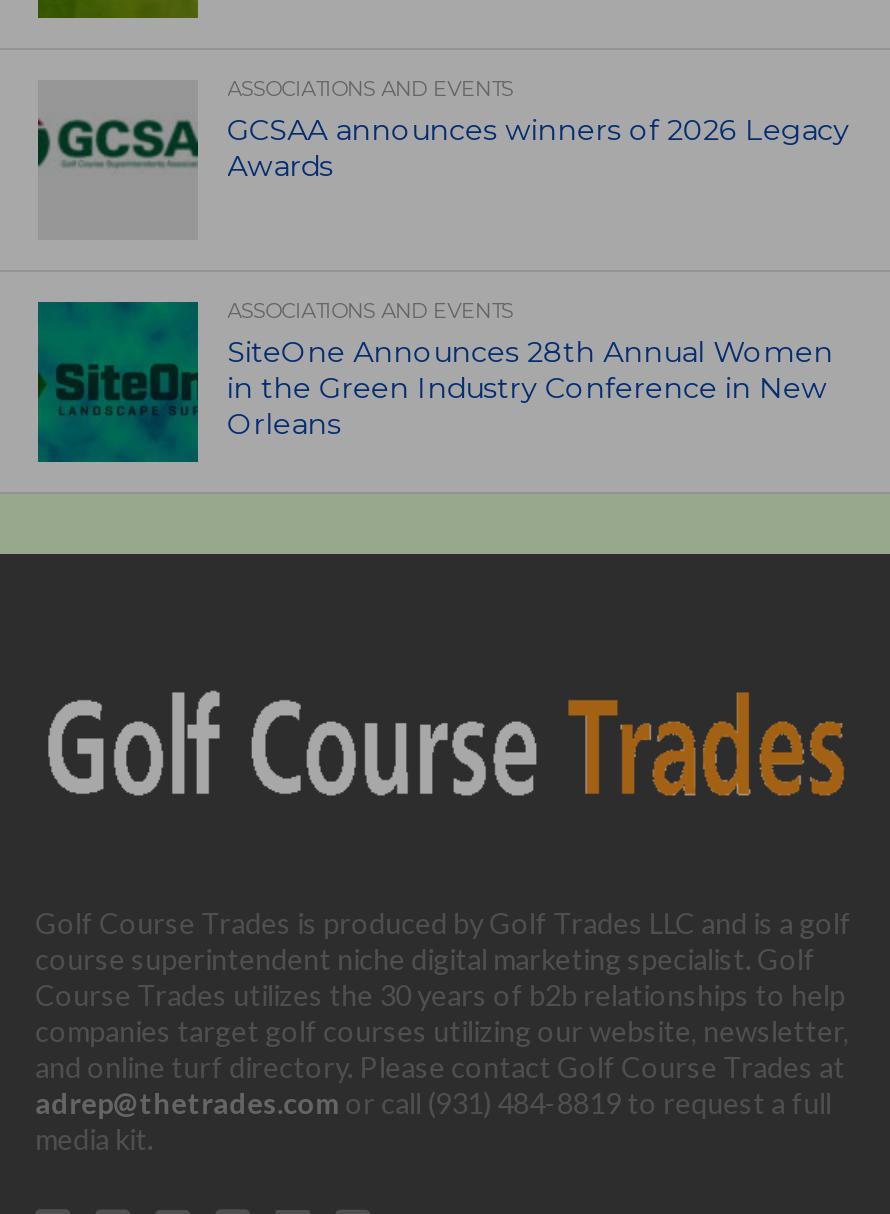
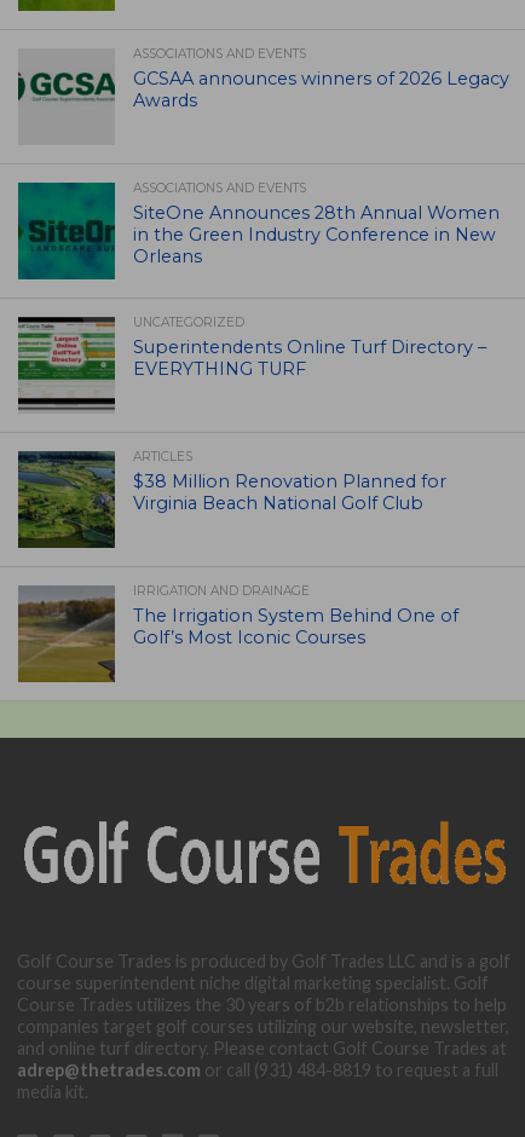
none -> [17,300,486,414] [image] | UNCATEGORIZED | Superintendents Online Turf Directory – | EVERYTHING TURF
none -> [17,449,446,549] [image] | ARTICLES | $38 Million Renovation Planned for | Virginia Beach National Golf Club
none -> [17,583,458,683] [image] | IRRIGATION AND DRAINAGE | The Irrigation System Behind One of | Golf’s Most Iconic Courses

